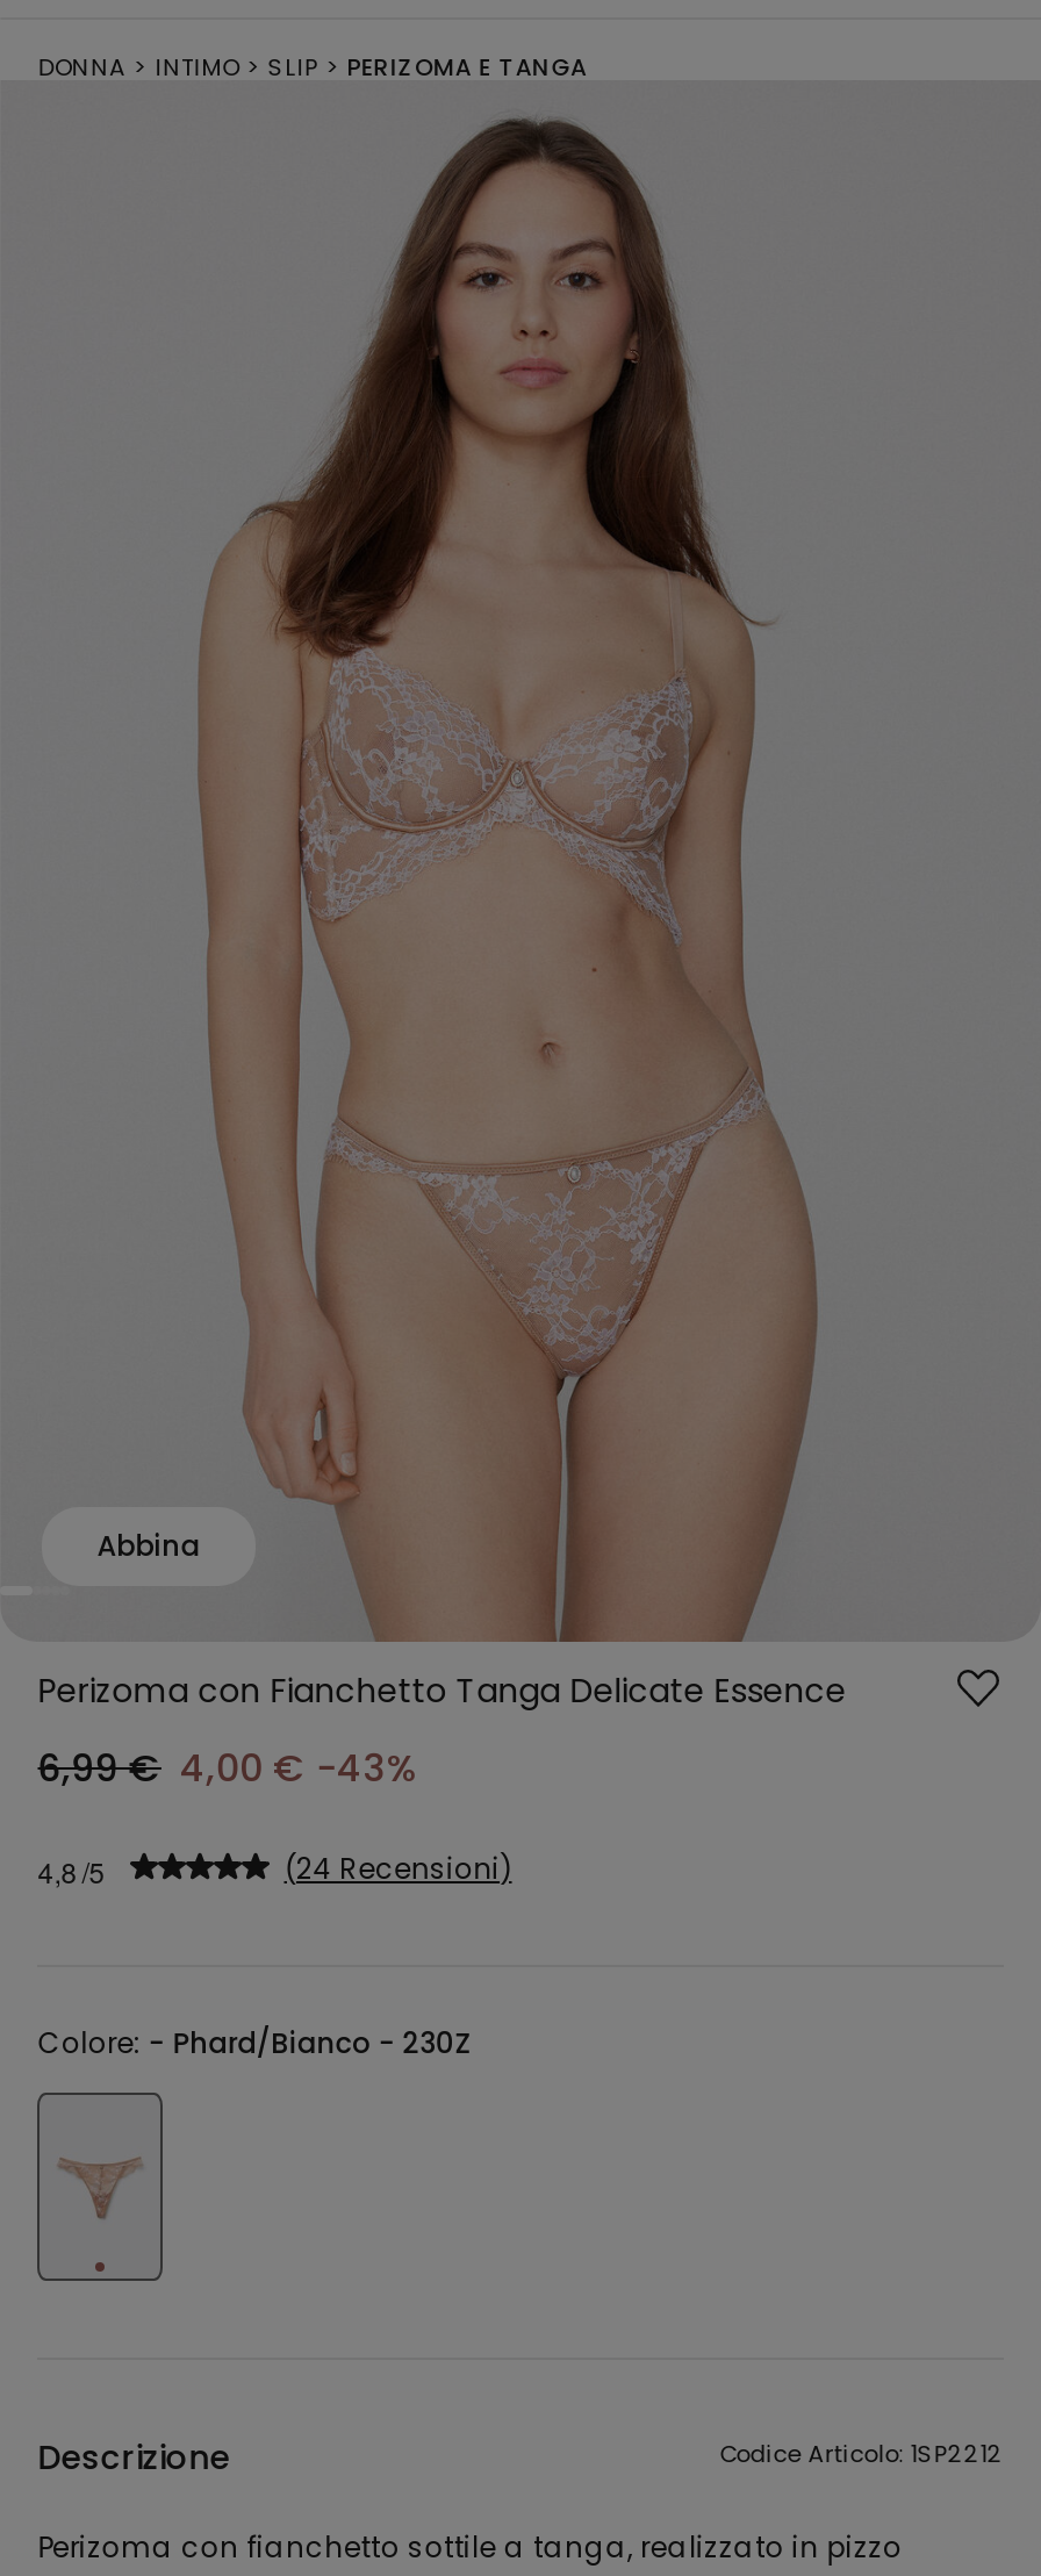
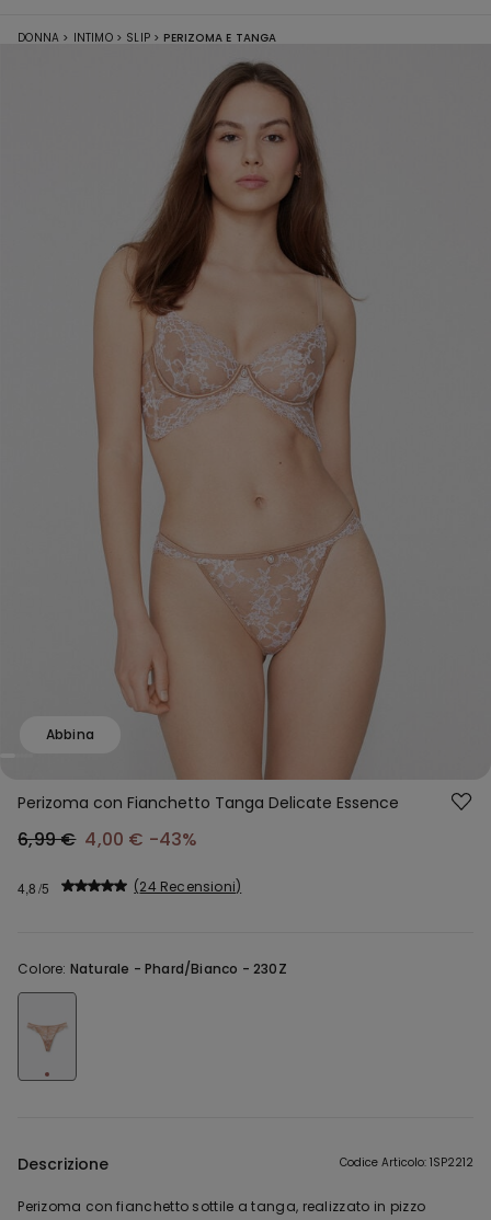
[38,2023,474,2062] Colore: - Phard/Bianco - 230Z -> [18,959,287,978] Colore: Naturale - Phard/Bianco - 230Z

